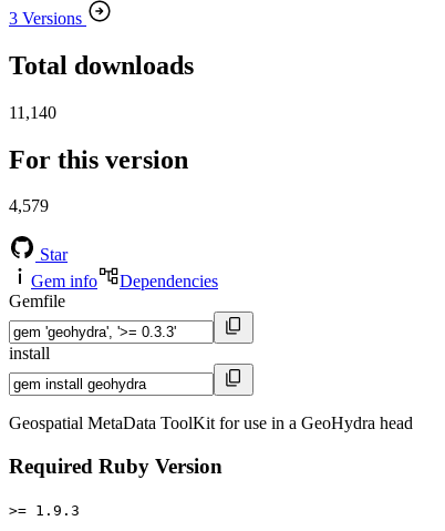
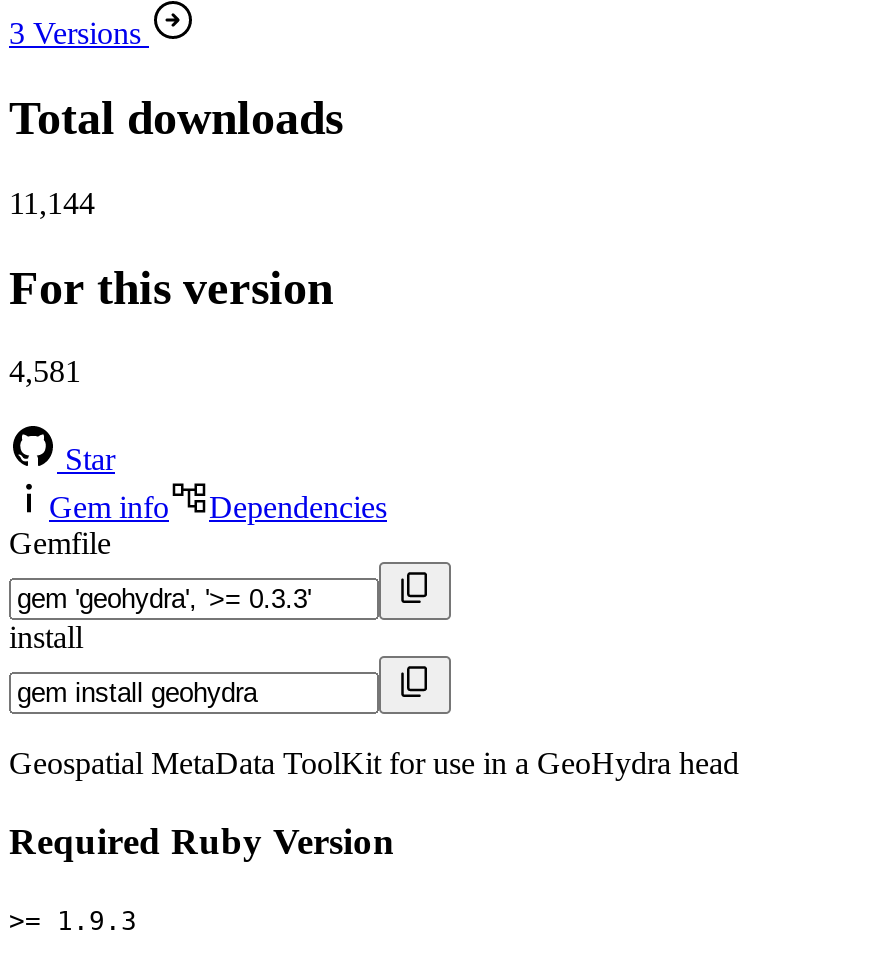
[9,103,56,121] 11,140 -> [9,185,95,219] 11,144
[9,197,49,216] 4,579 -> [9,355,81,389] 4,581

